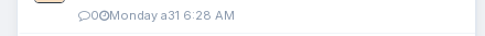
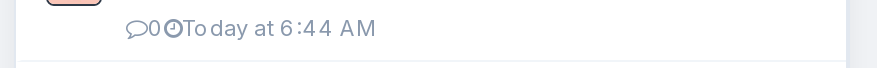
[90,8,235,23] 0 Monday a31 6:28 AM -> [148,14,376,42] 0 Today at 6:44 AM

